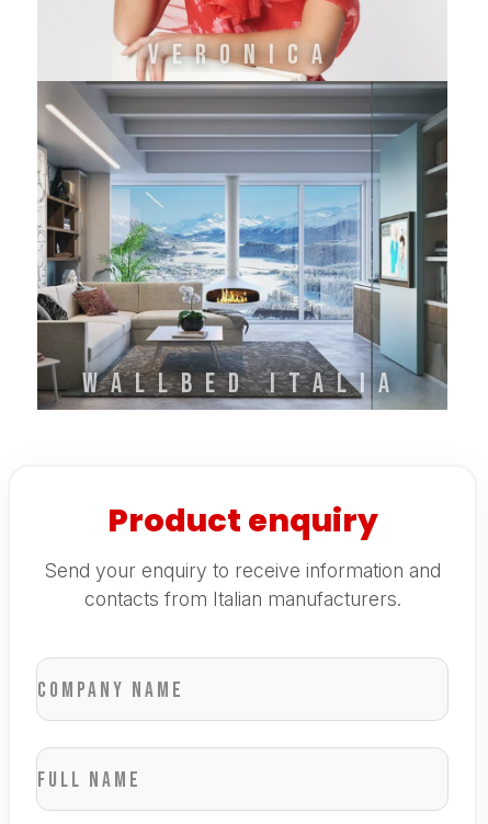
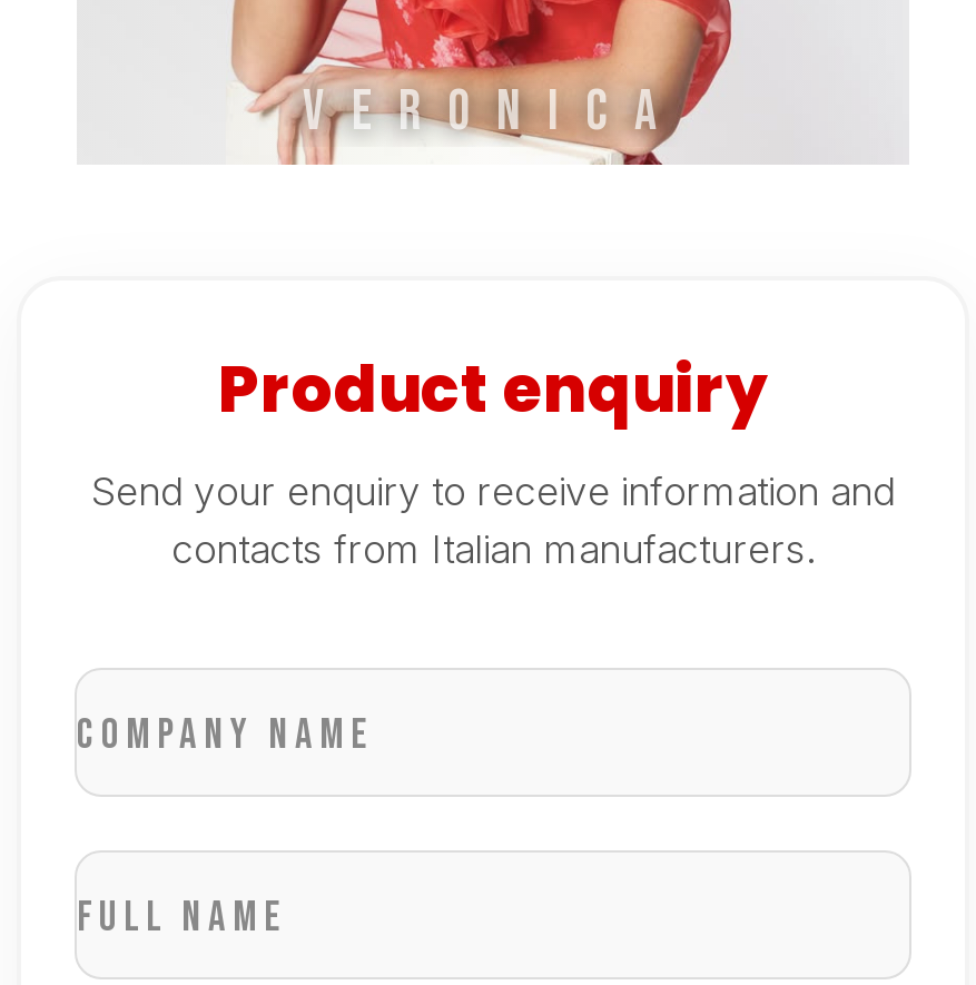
[36,80,449,411] [image] | WALLBED ITALIA -> none

